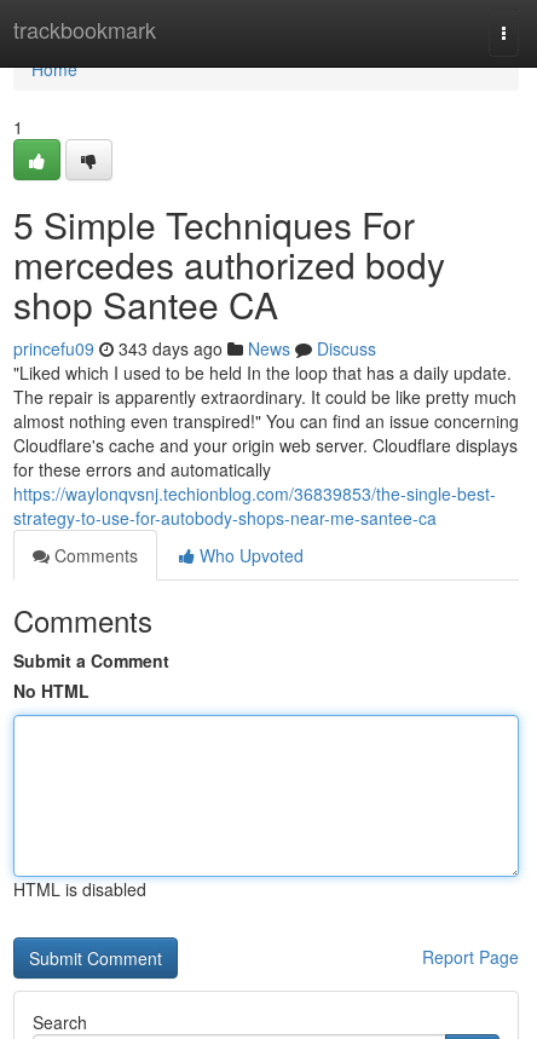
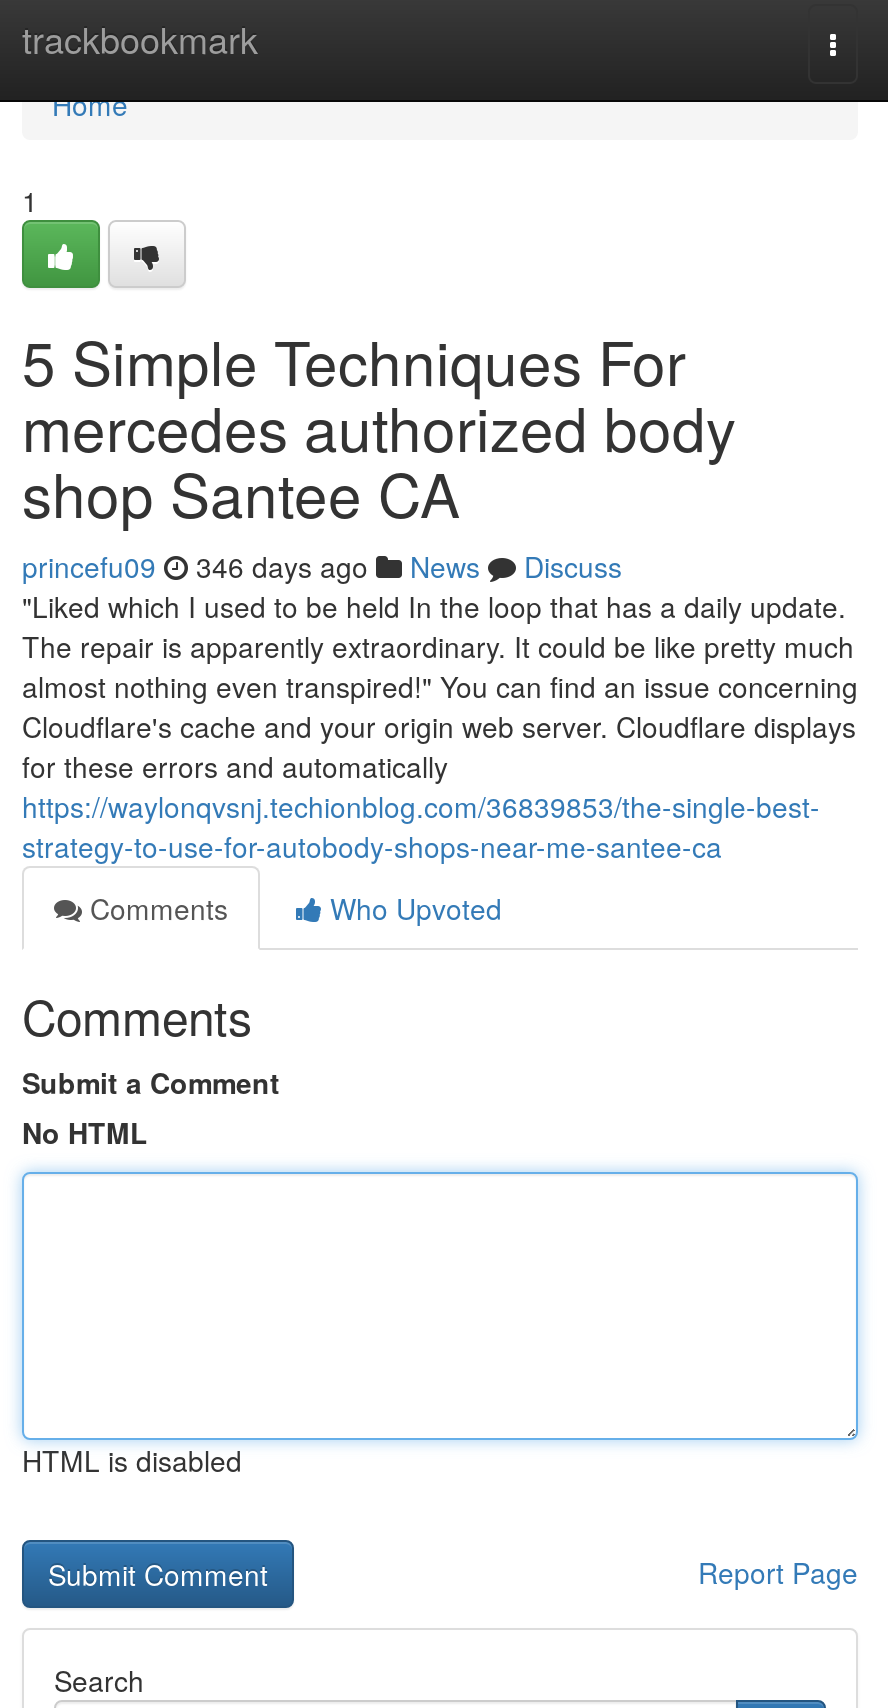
[13,336,376,360] princefu09 343 days ago News Discuss -> [22,546,622,586] princefu09 346 days ago News Discuss

